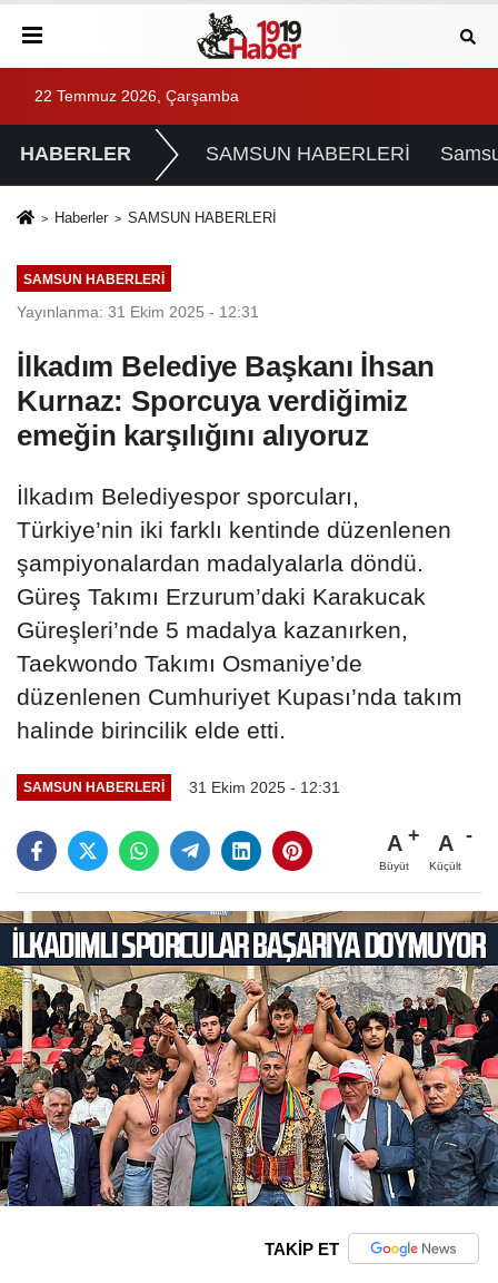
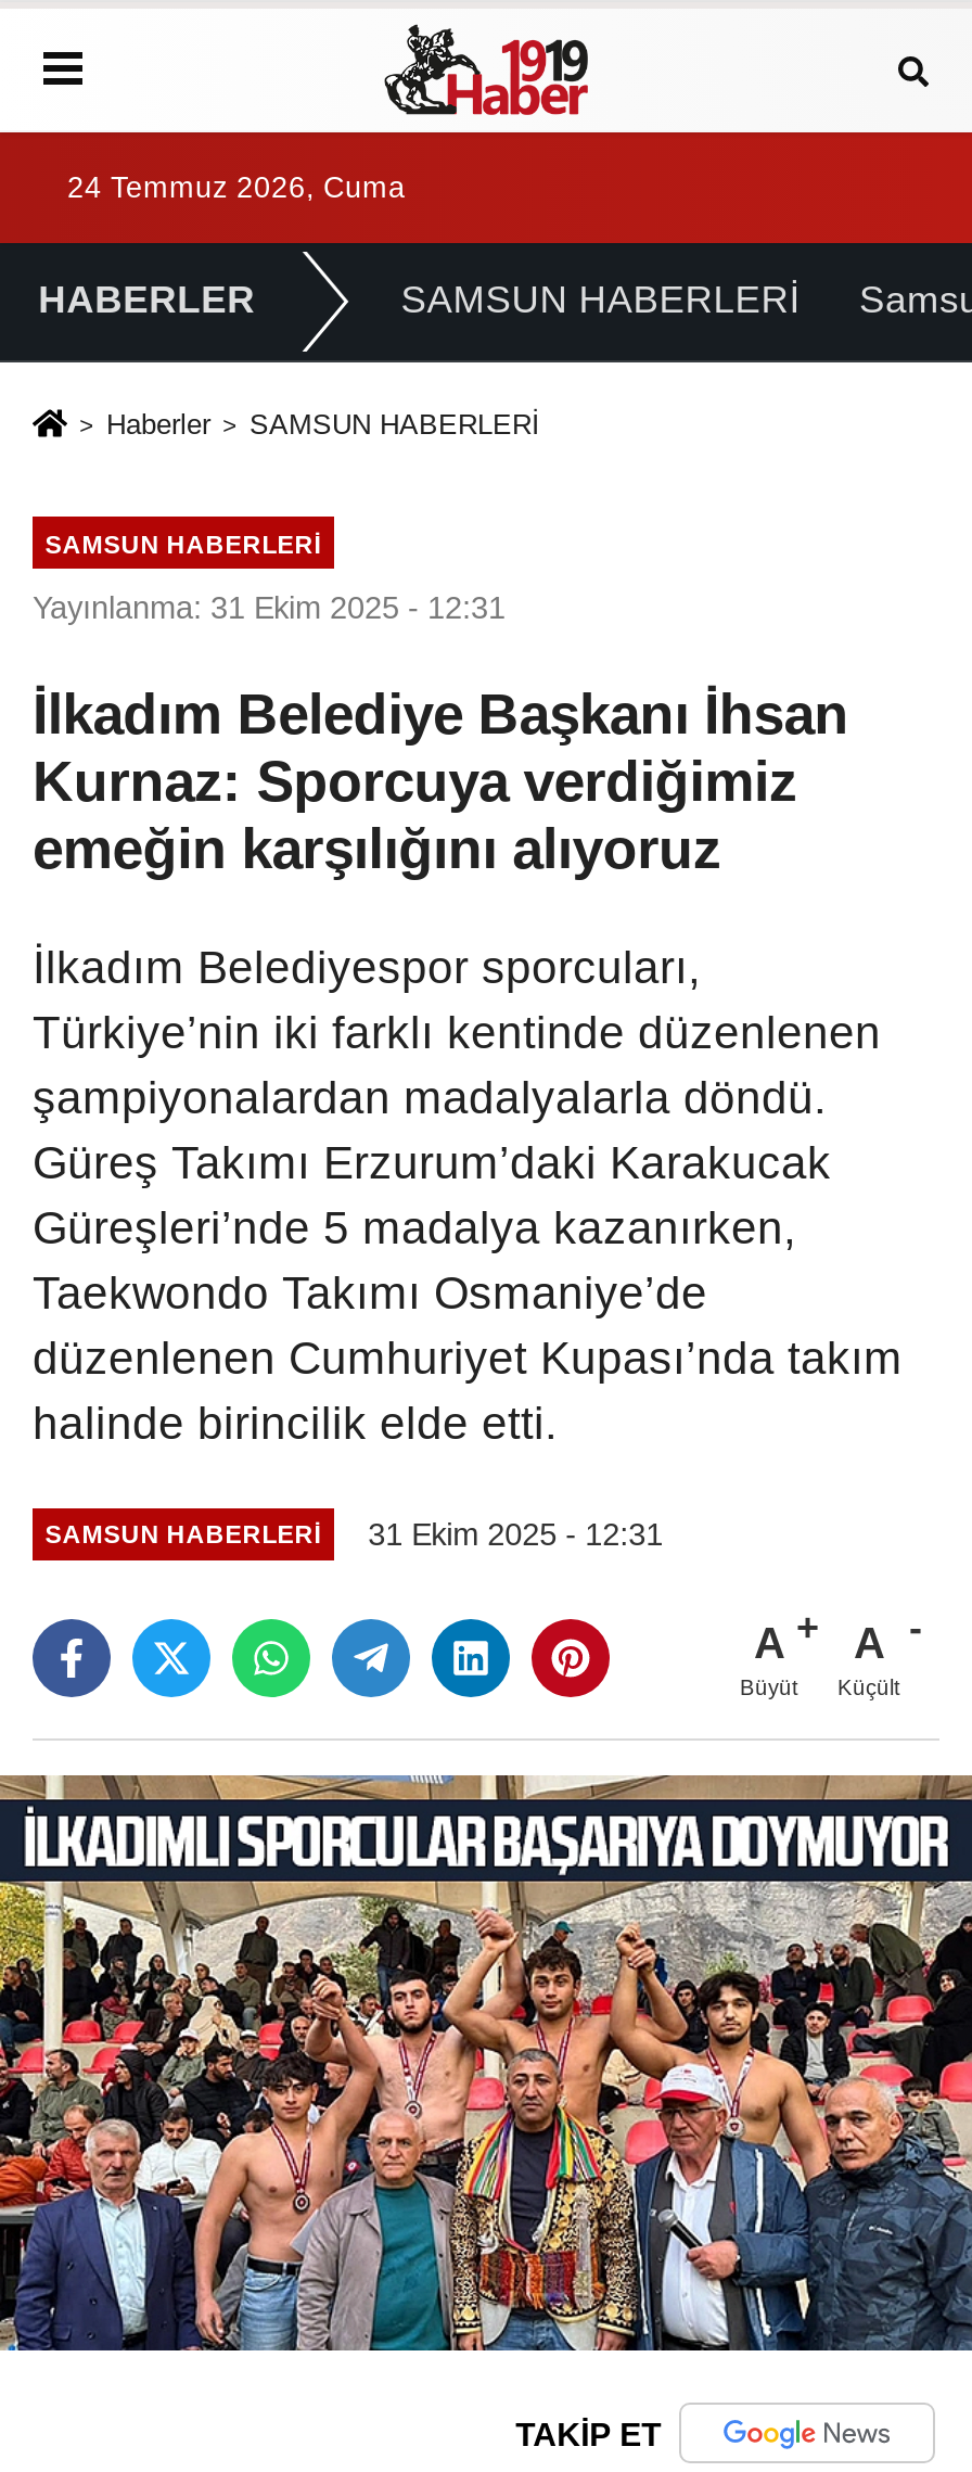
[34,88,239,105] 22 Temmuz 2026, Çarşamba -> [67,171,406,204] 24 Temmuz 2026, Cuma

